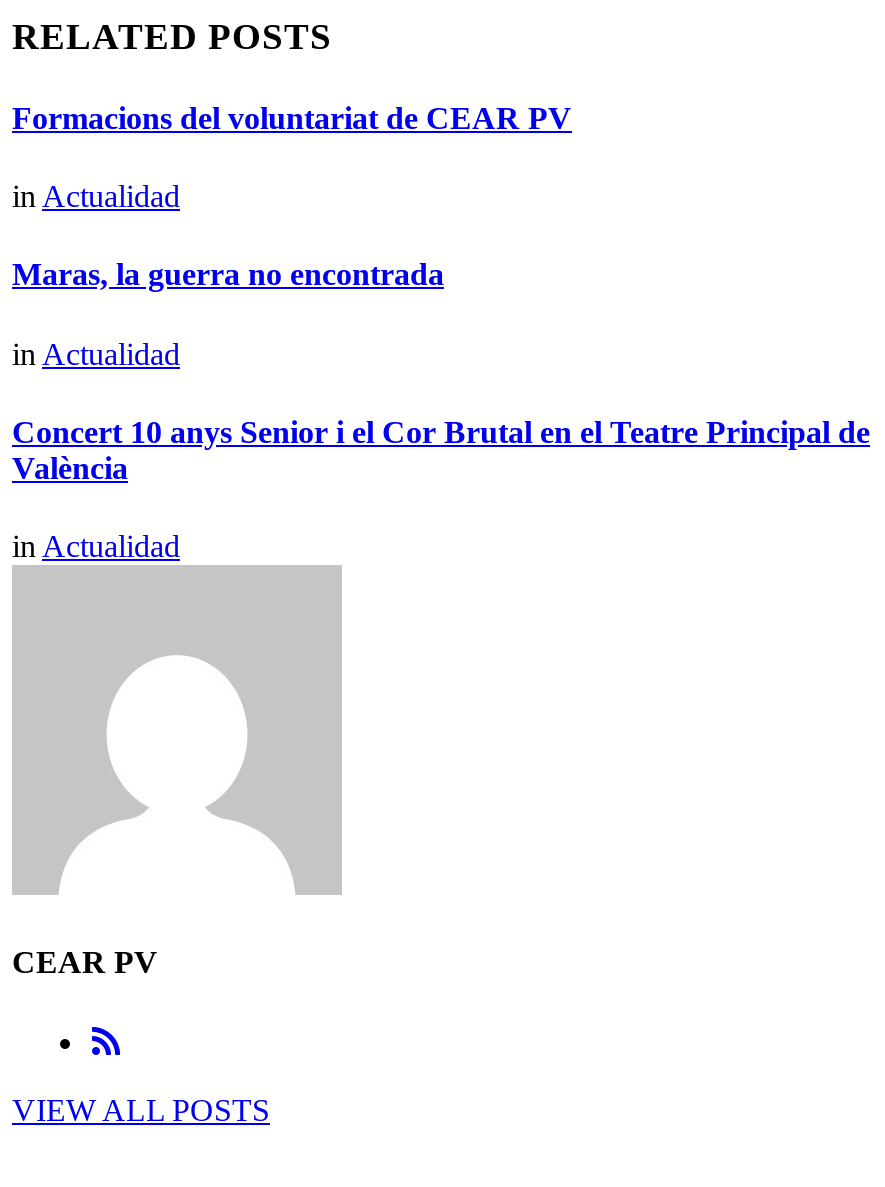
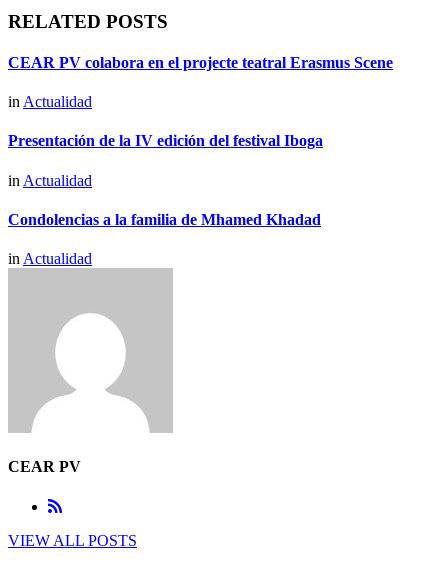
[12,101,572,135] Formacions del voluntariat de CEAR PV -> [8,54,393,71] CEAR PV colabora en el projecte teatral Erasmus Scene
[12,258,444,292] Maras, la guerra no encontrada -> [8,132,323,149] Presentación de la IV edición del festival Iboga
[12,415,870,485] Concert 10 anys Senior i el Cor Brutal en el Teatre Principal de | València -> [8,211,321,228] Condolencias a la familia de Mhamed Khadad

